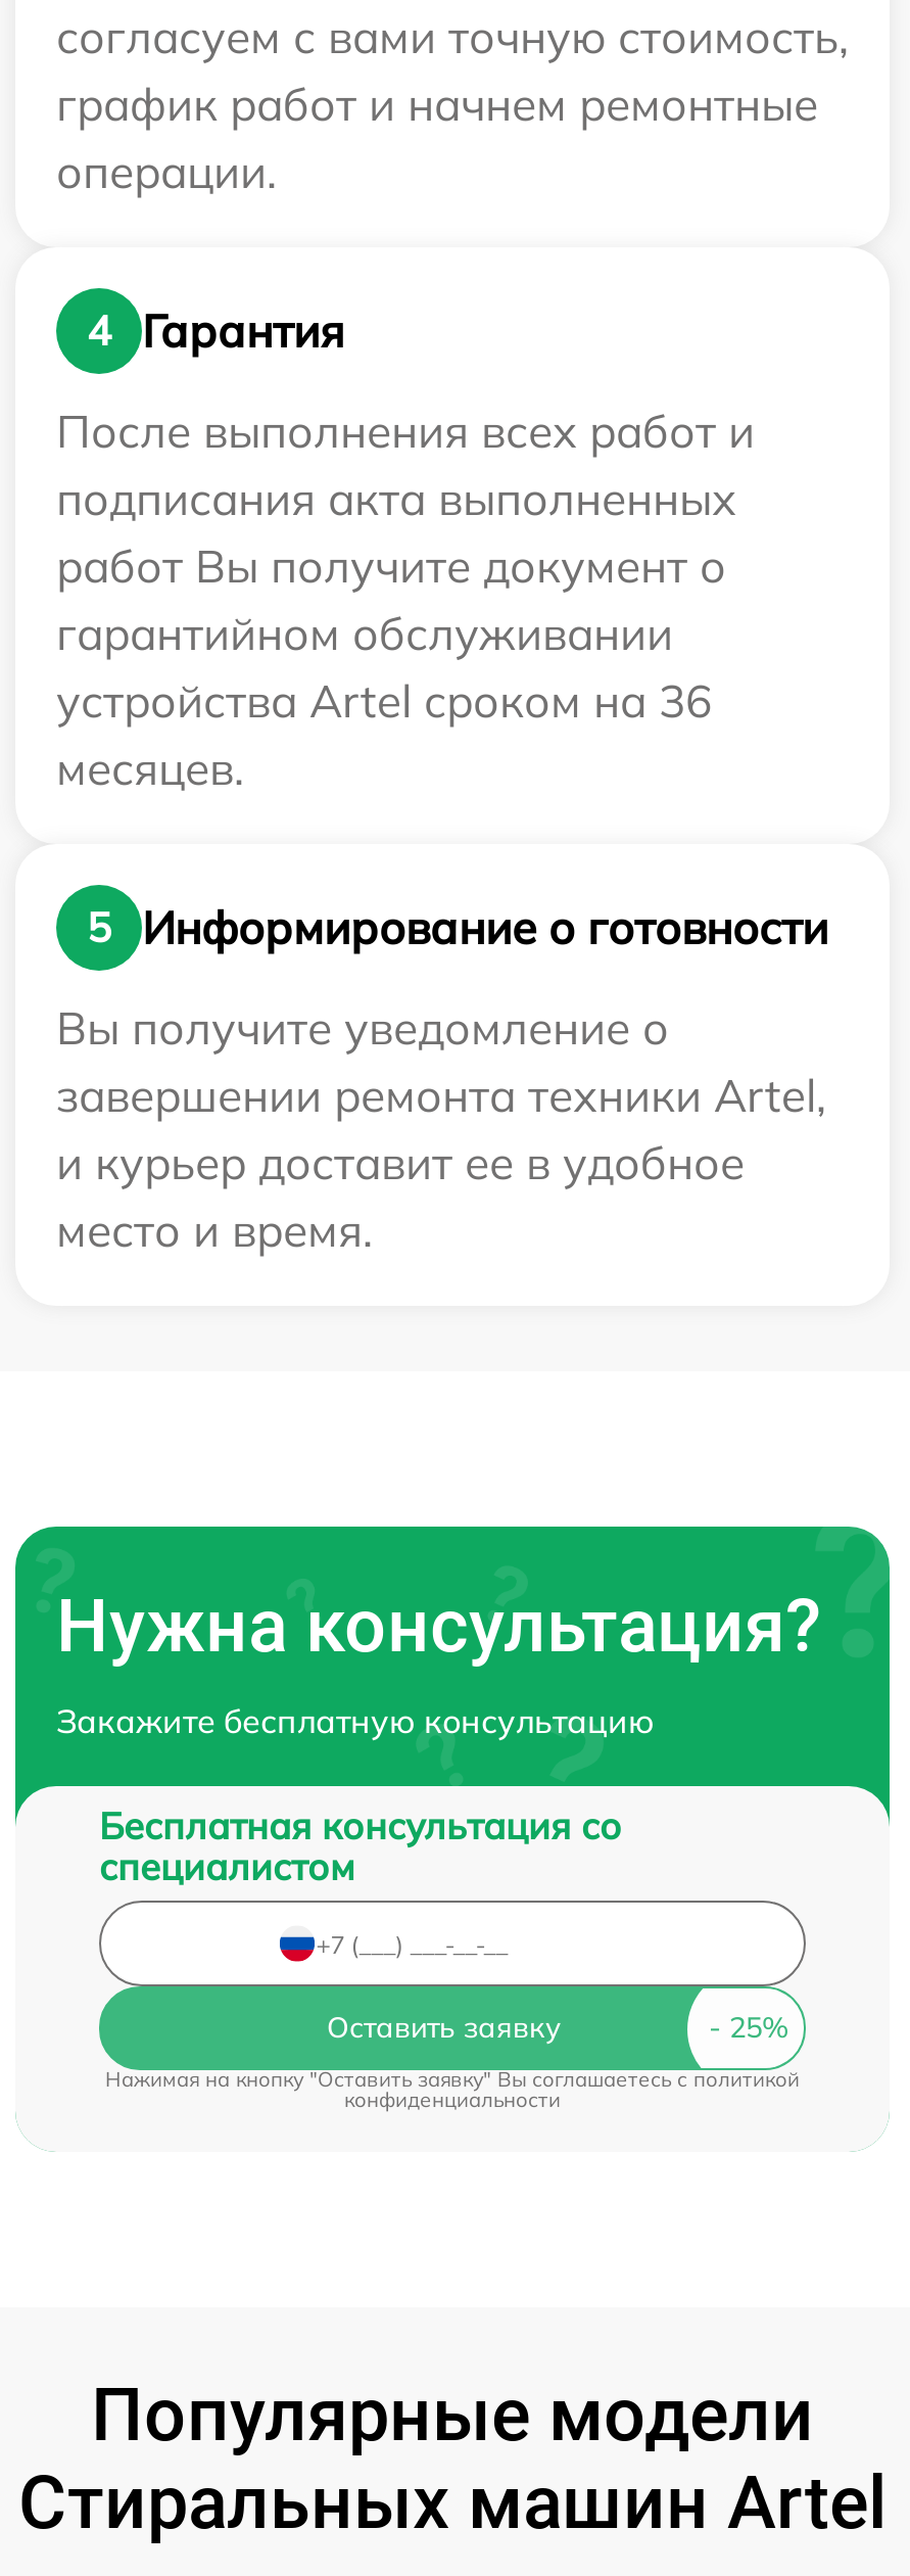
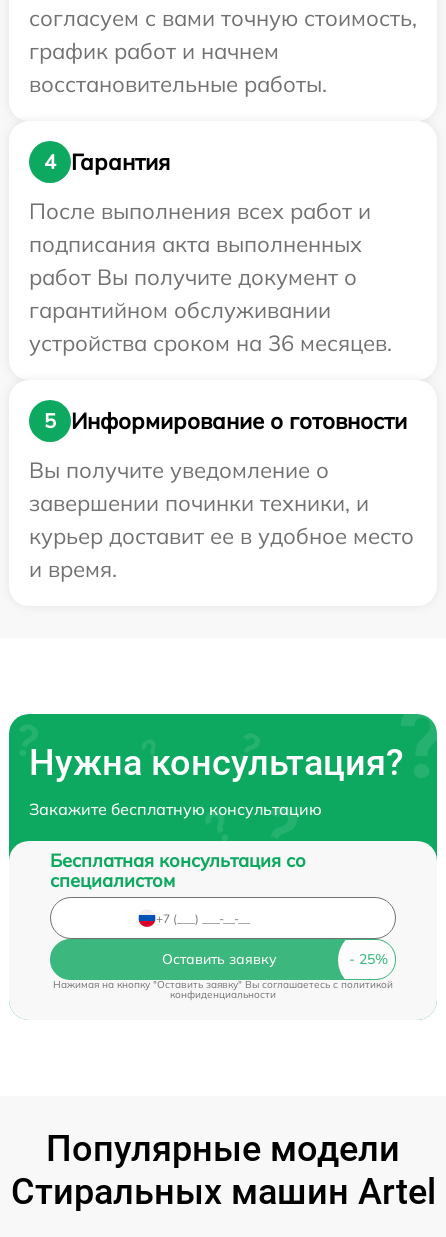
[56,76,818,200] график работ и начнем ремонтные | операции. -> [29,37,327,98] график работ и начнем | восстановительные работы.
[56,672,712,797] устройства Artel сроком на 36 | месяцев. -> [29,329,392,357] устройства сроком на 36 месяцев.
[56,1067,826,1259] завершении ремонта техники Artel, | и курьер доставит ее в удобное | место и время. -> [29,489,414,583] завершении починки техники, и | курьер доставит ее в удобное место | и время.

